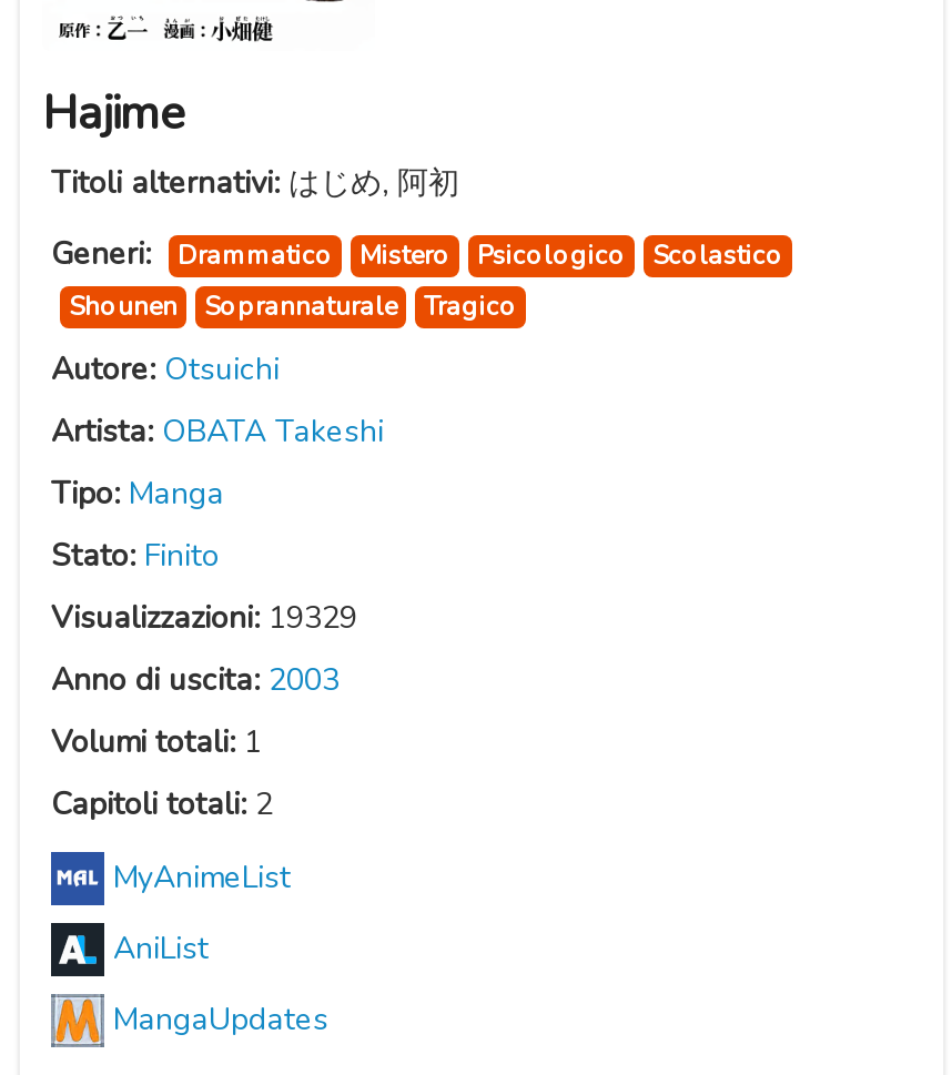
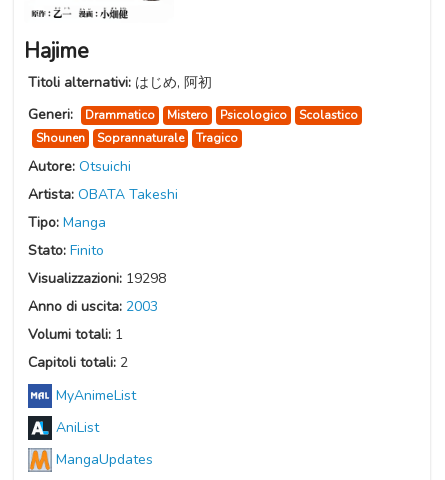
[51,596,357,638] Visualizzazioni: 19329 -> [28,269,166,288] Visualizzazioni: 19298

